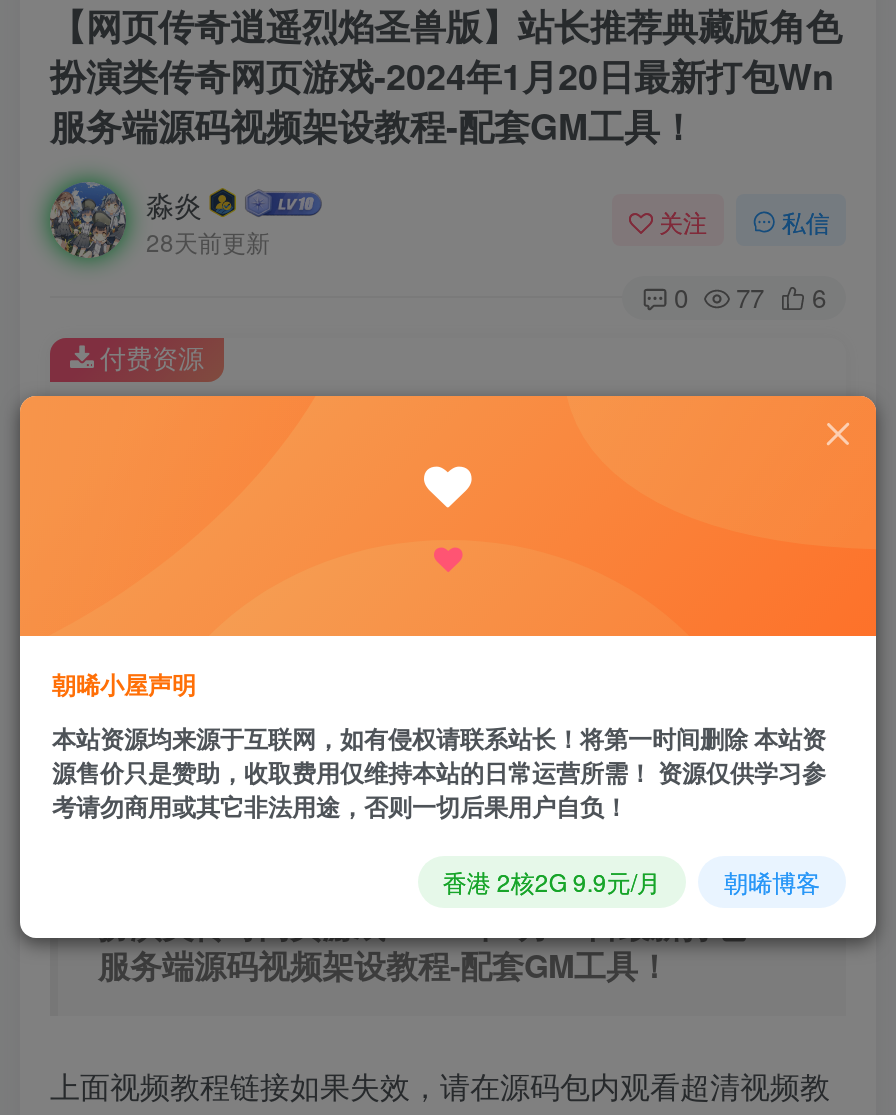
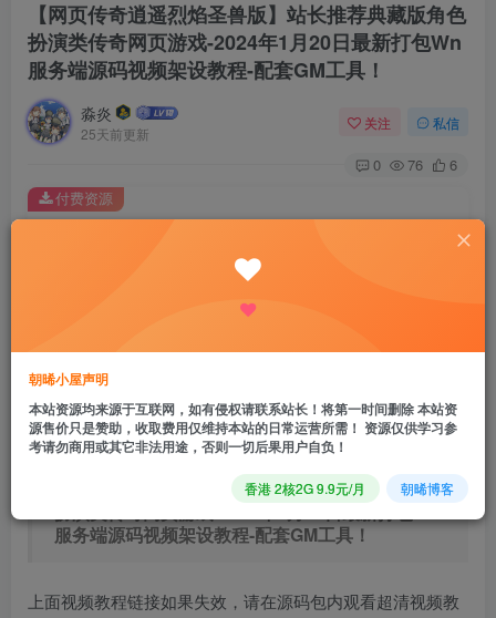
[146,223,270,257] 28天前更新 -> [81,123,149,142] 25天前更新
[674,278,826,316] 0 77 6 -> [373,154,457,175] 0 76 6

